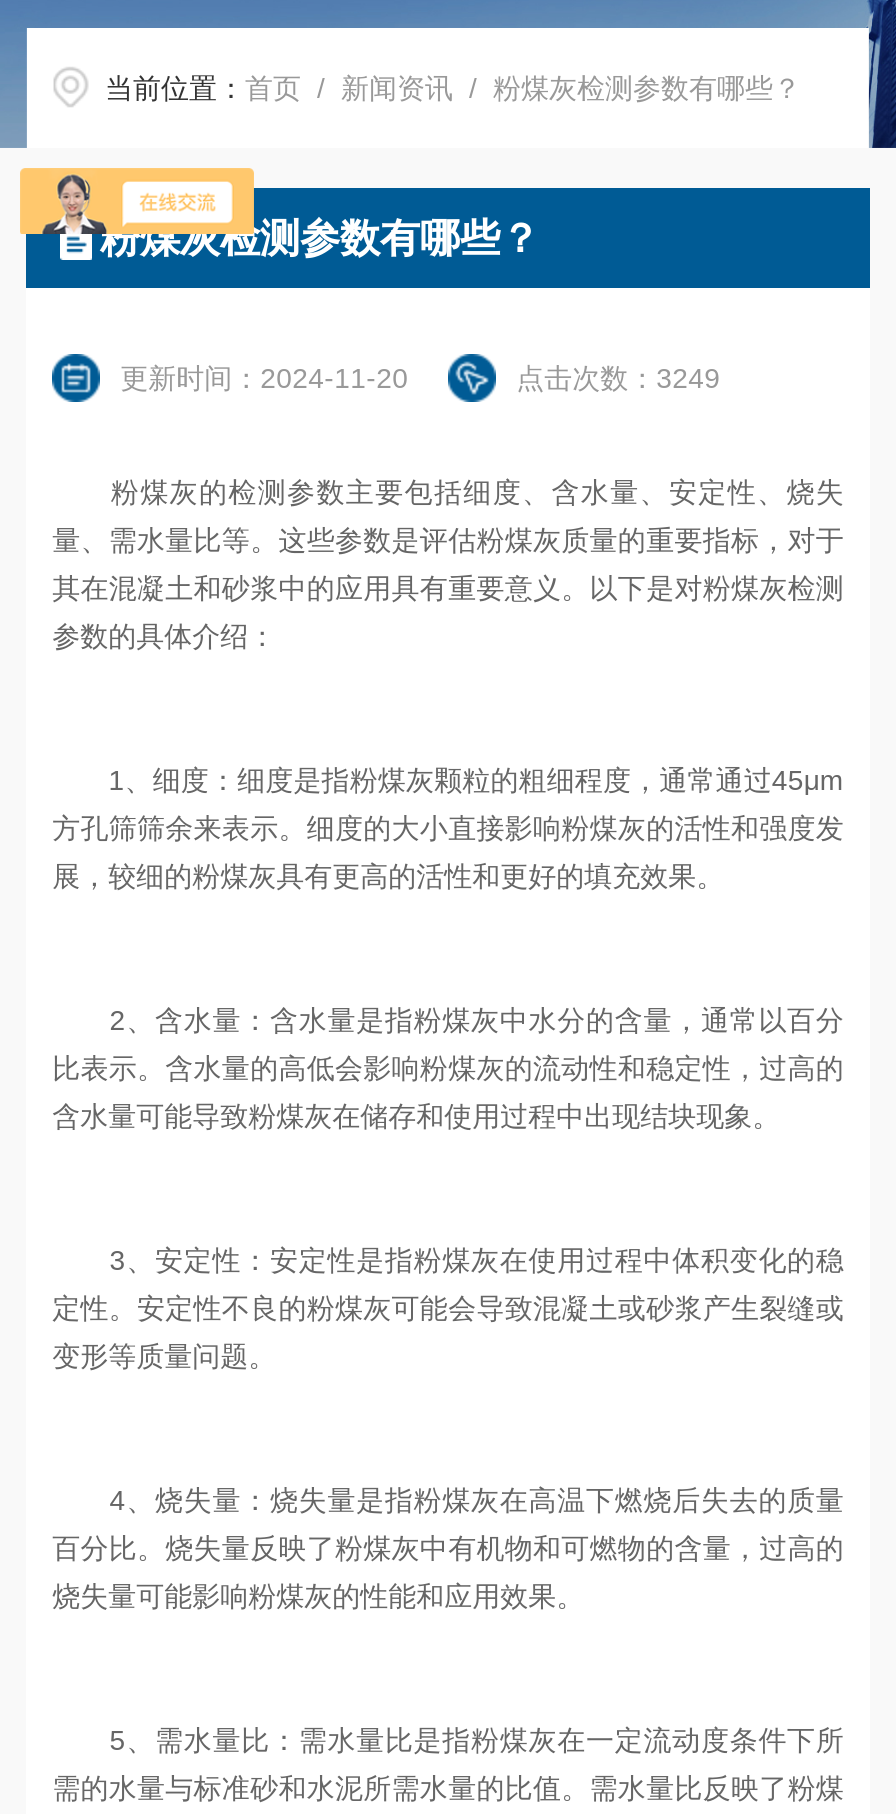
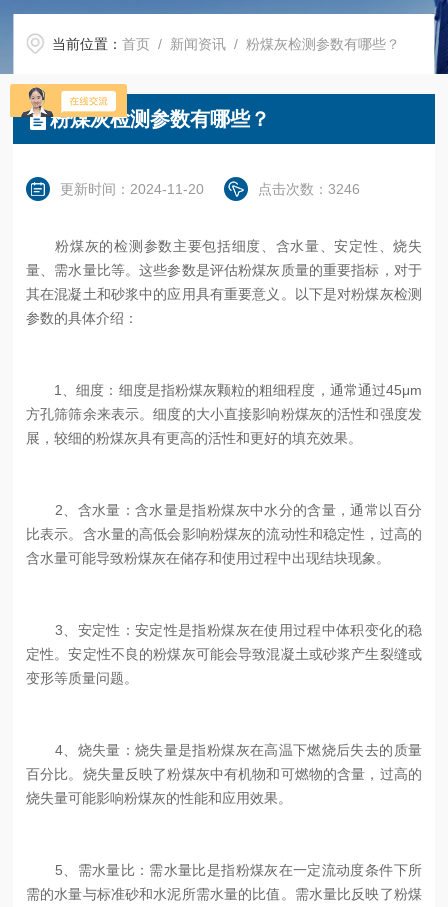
[516,362,720,394] 点击次数：3249 -> [258,181,360,197] 点击次数：3246

